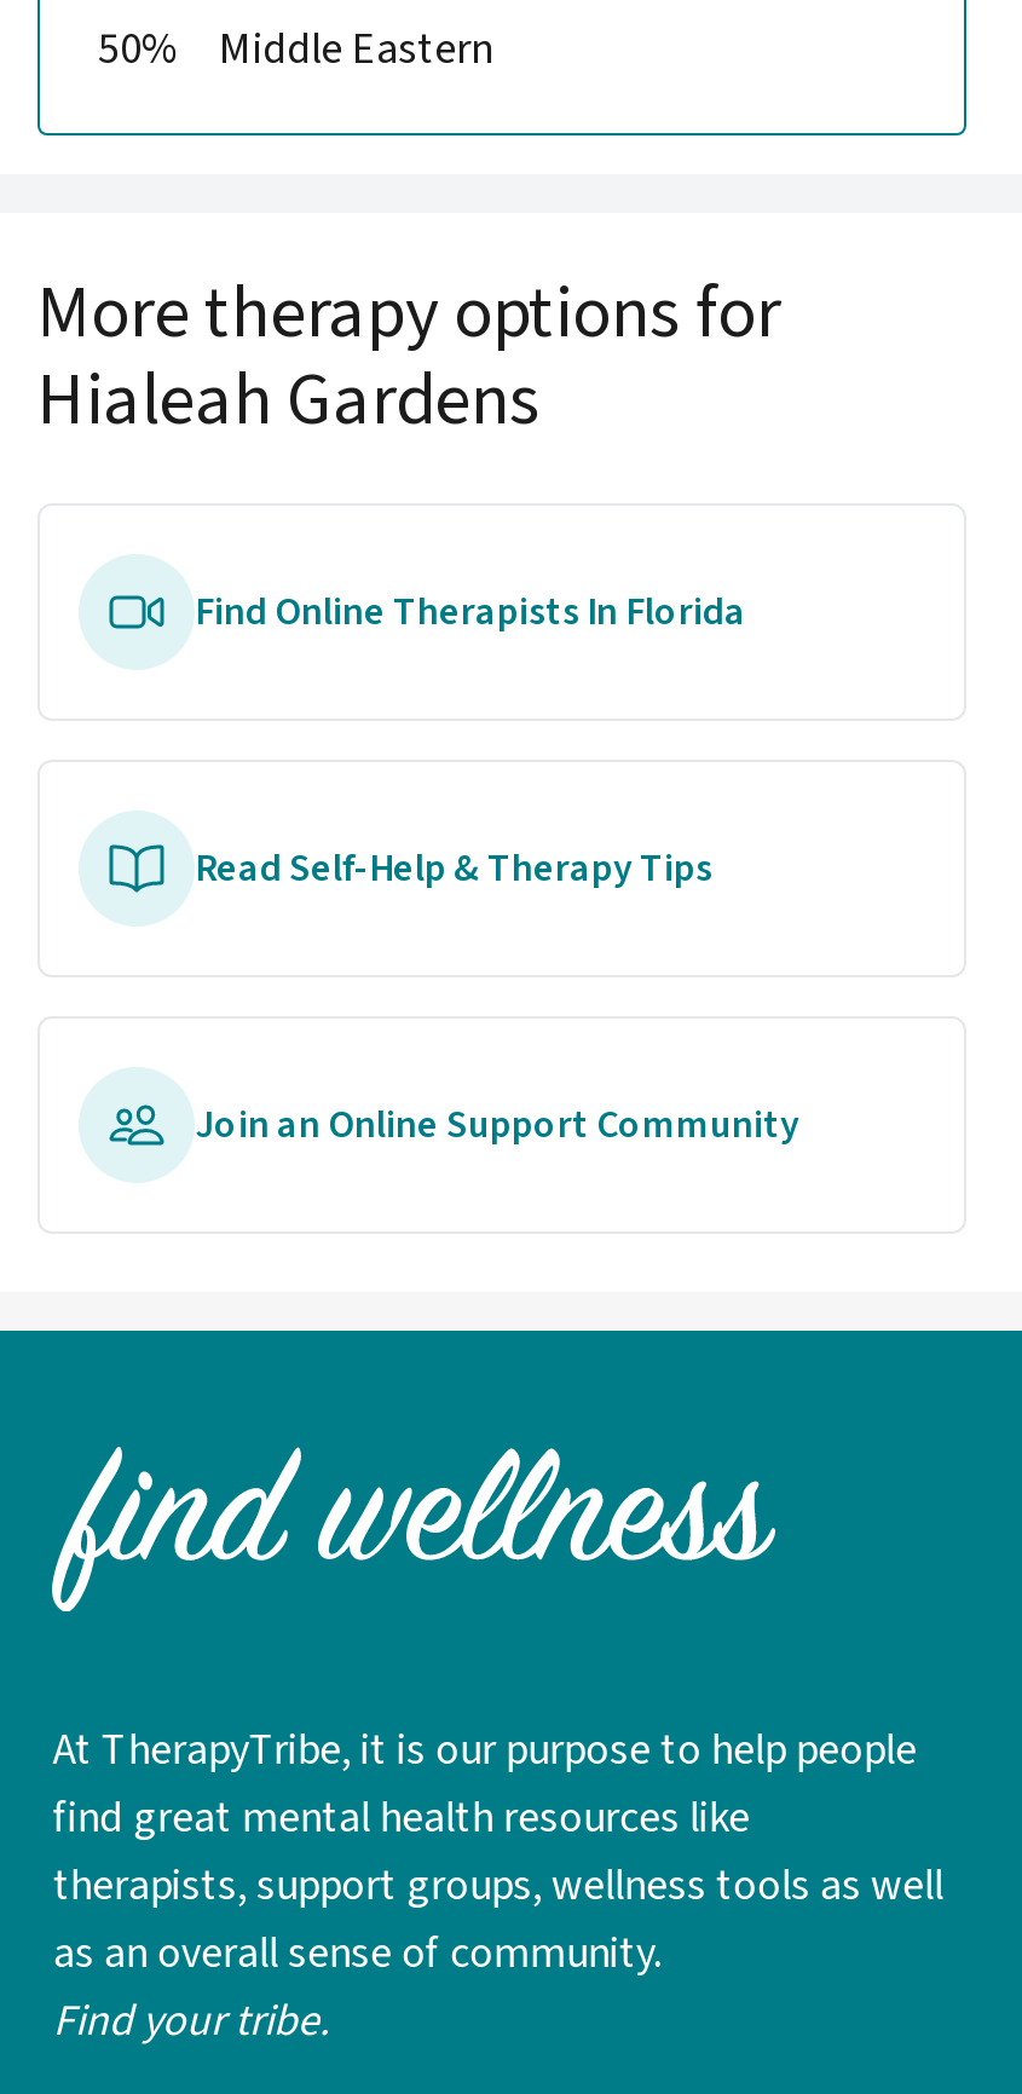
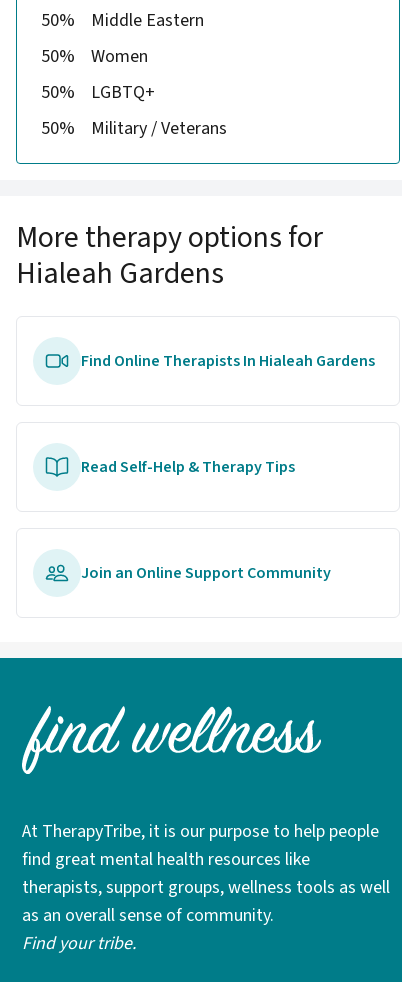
none -> [41,44,227,141] 50% | Women | 50% | LGBTQ+ | 50% | Military / Veterans
[195,585,746,638] Find Online Therapists In Florida -> [81,350,375,372] Find Online Therapists In Hialeah Gardens

